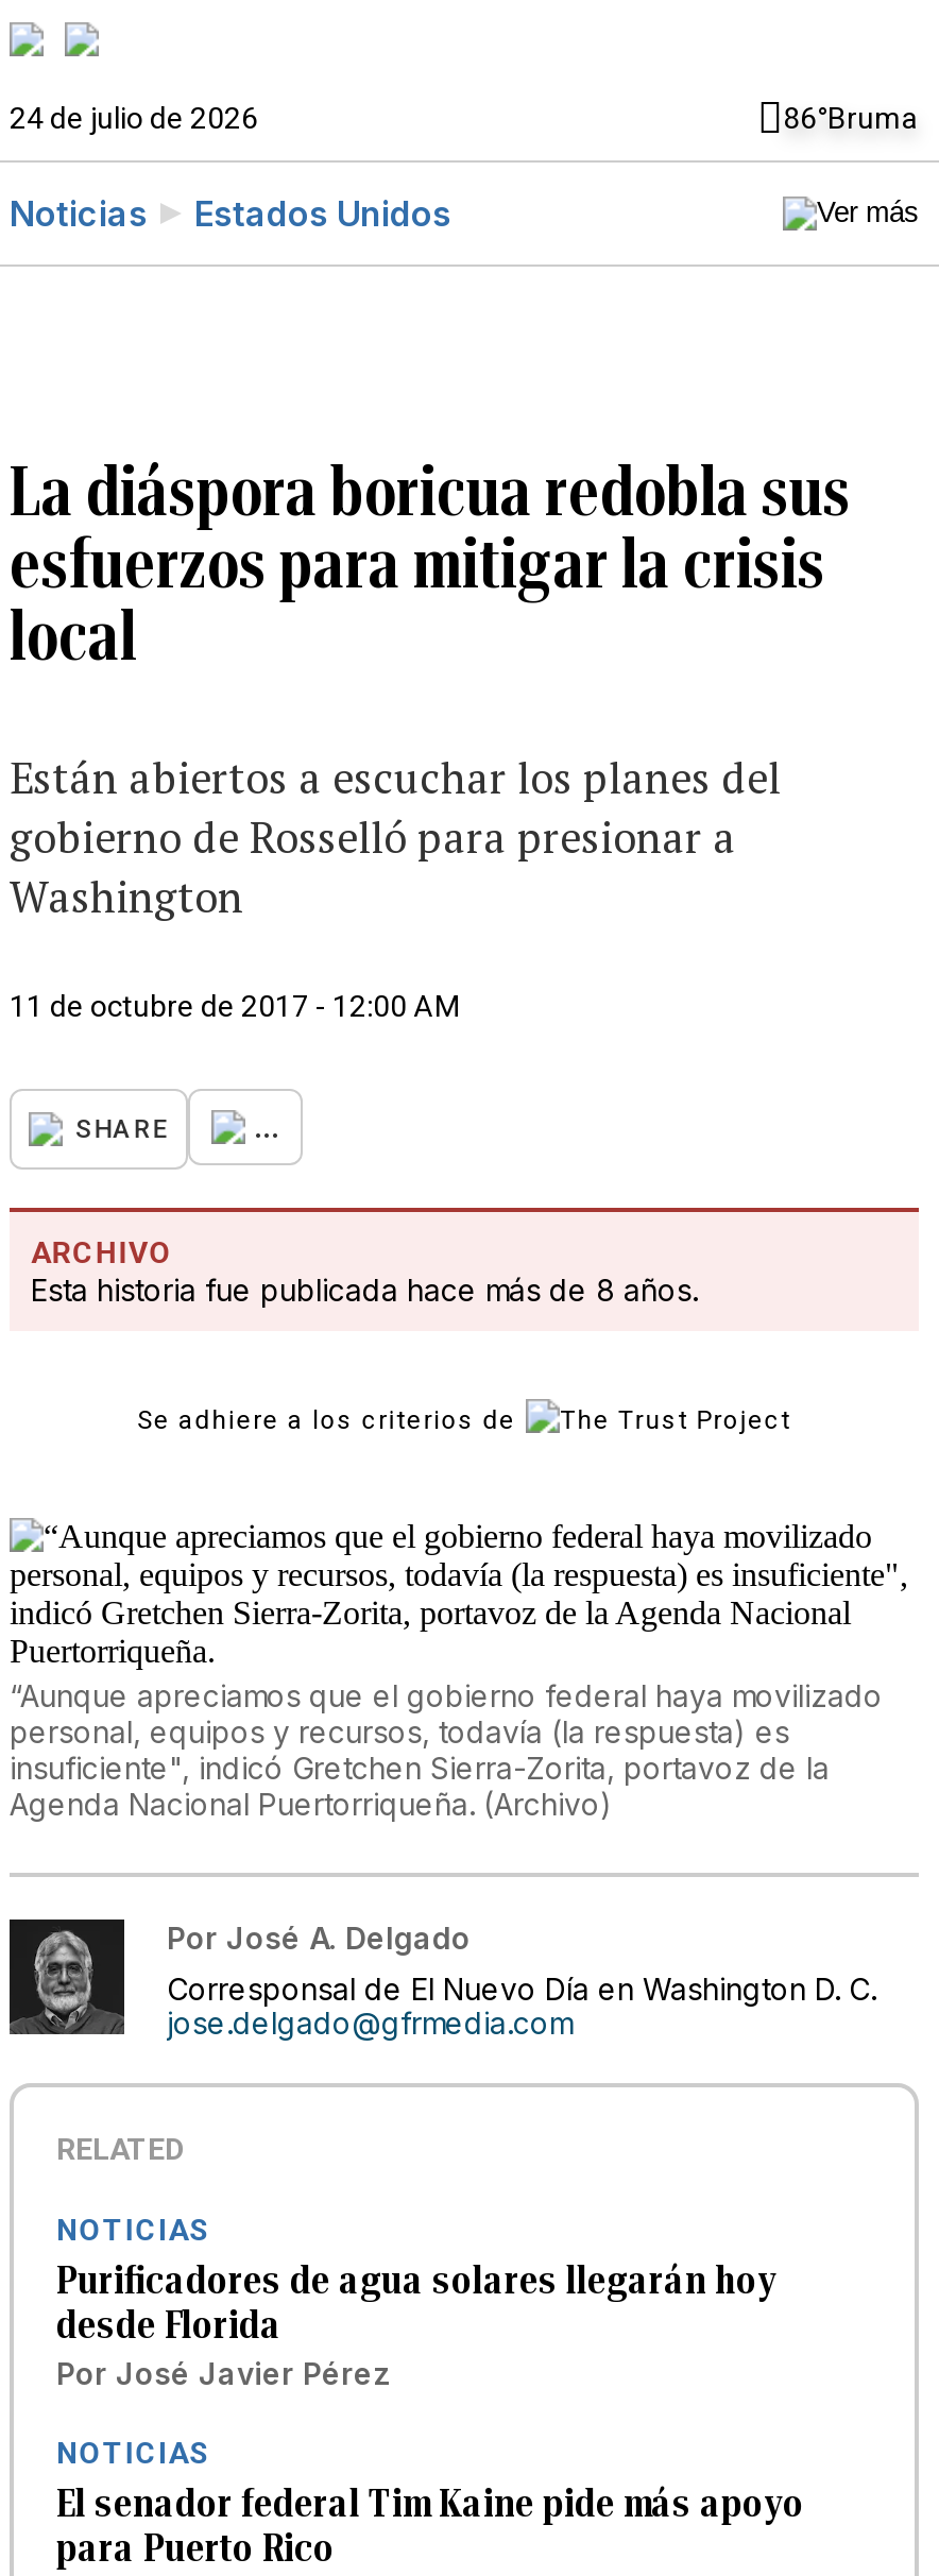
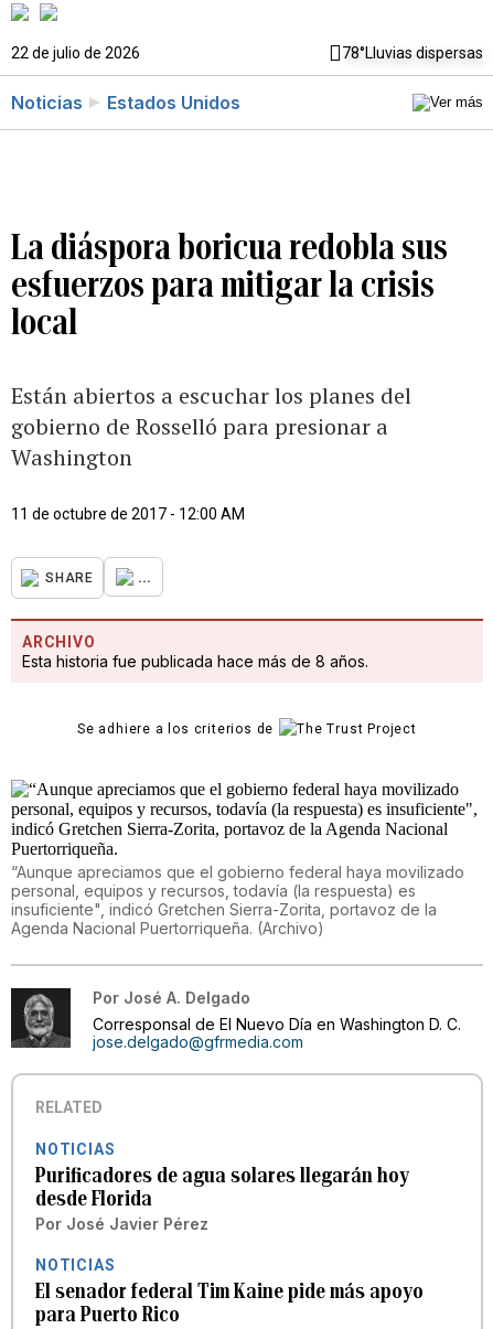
[10,101,919,135] 24 de julio de 2026 | 86°Bruma -> [11,44,483,62] 22 de julio de 2026 | 78°Lluvias dispersas

